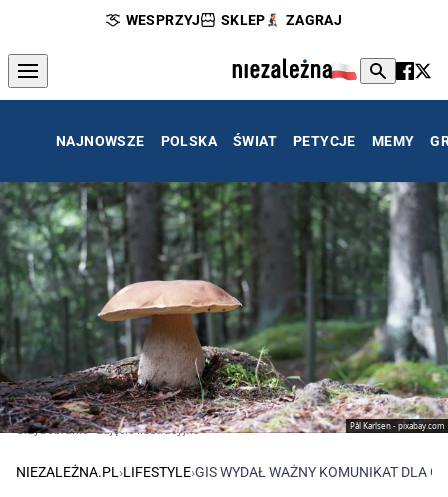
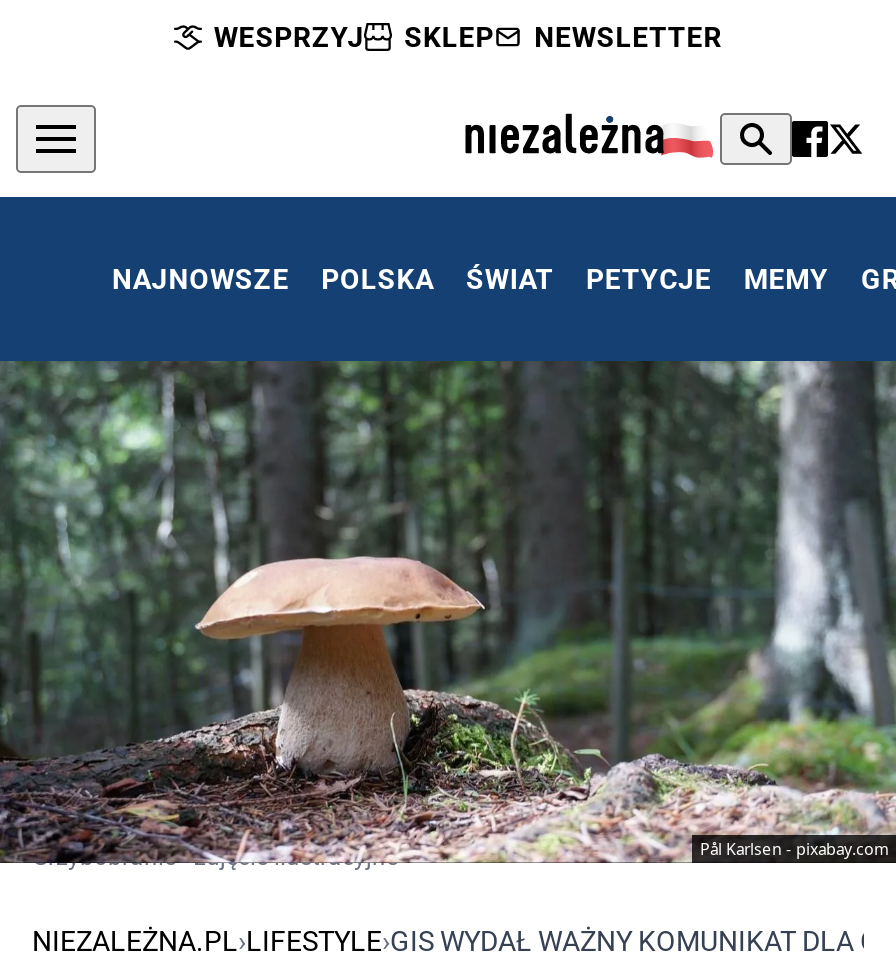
[286,12,342,28] ZAGRAJ -> [534,21,722,53] NEWSLETTER

